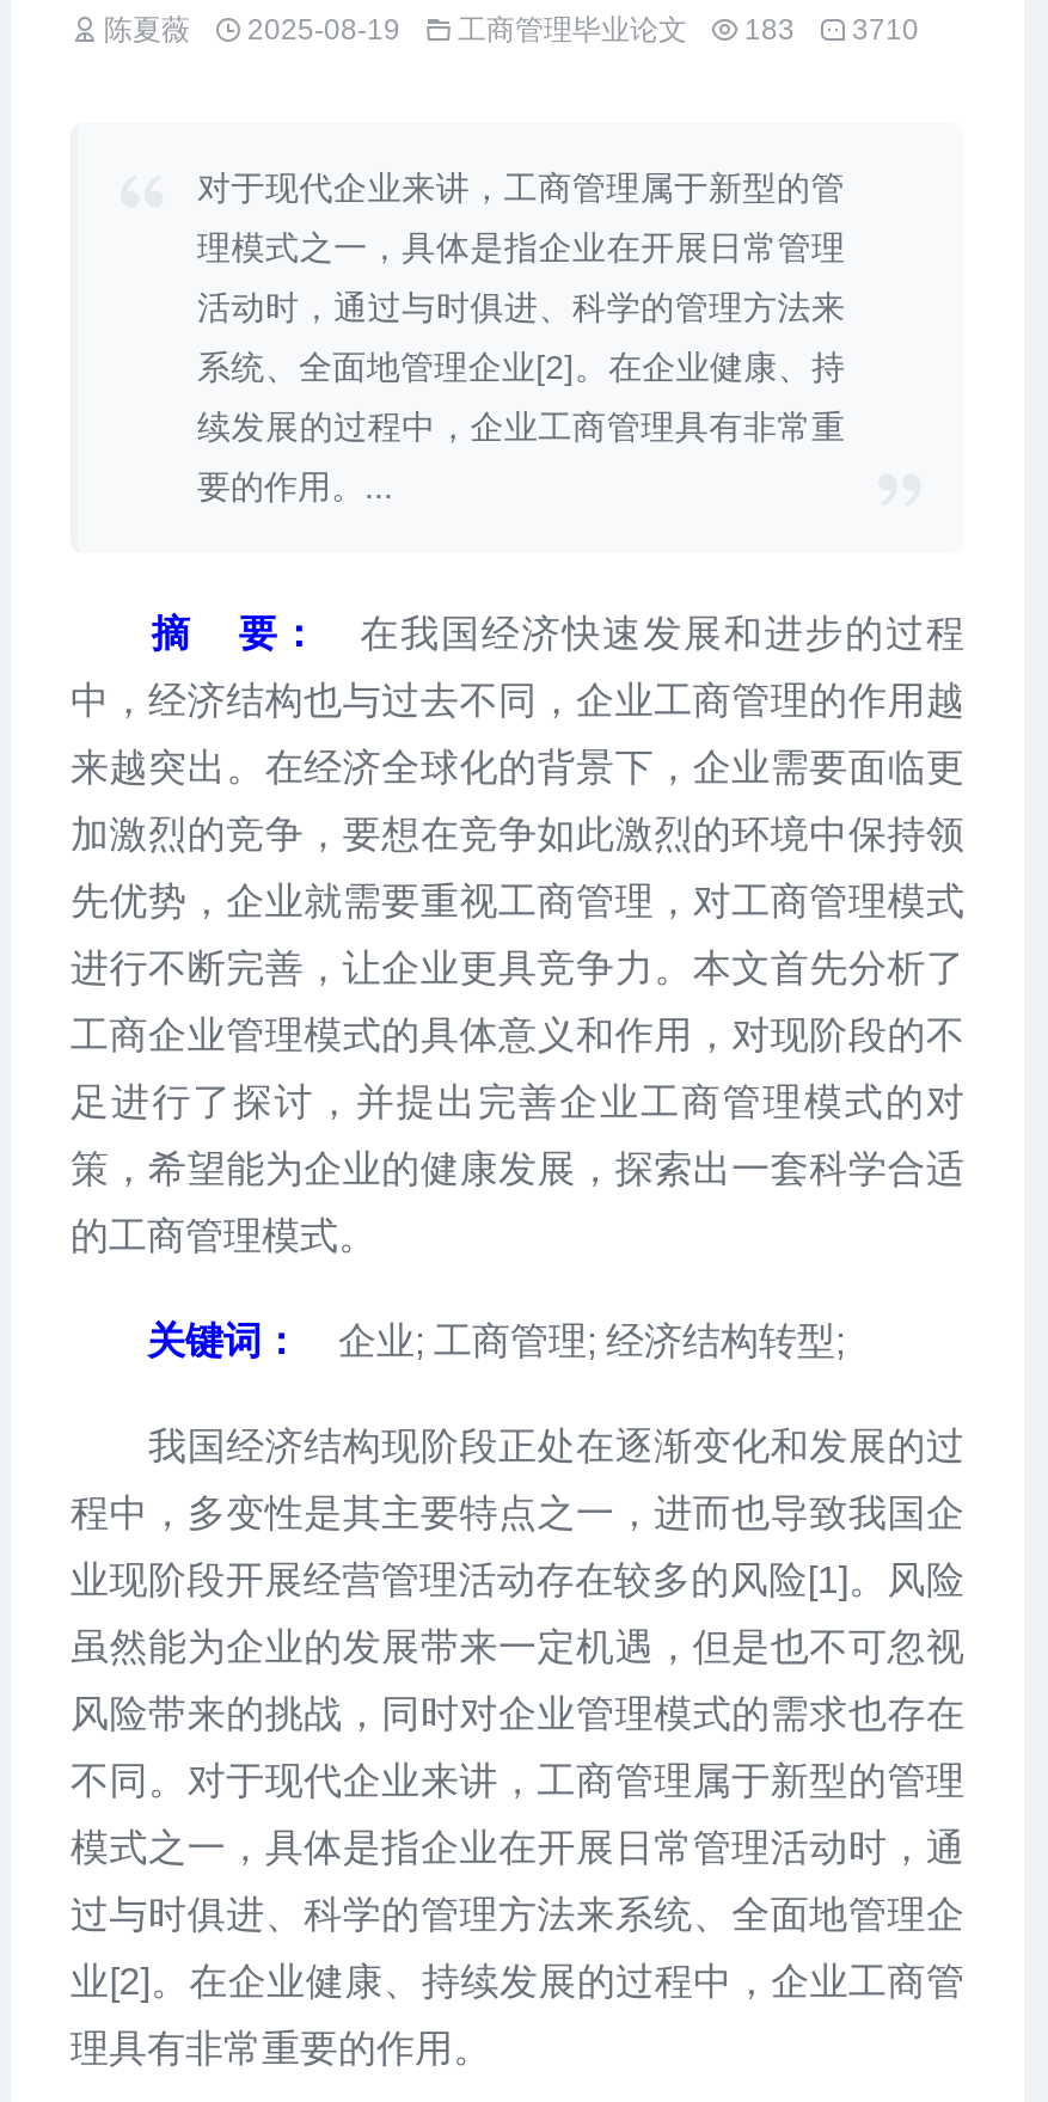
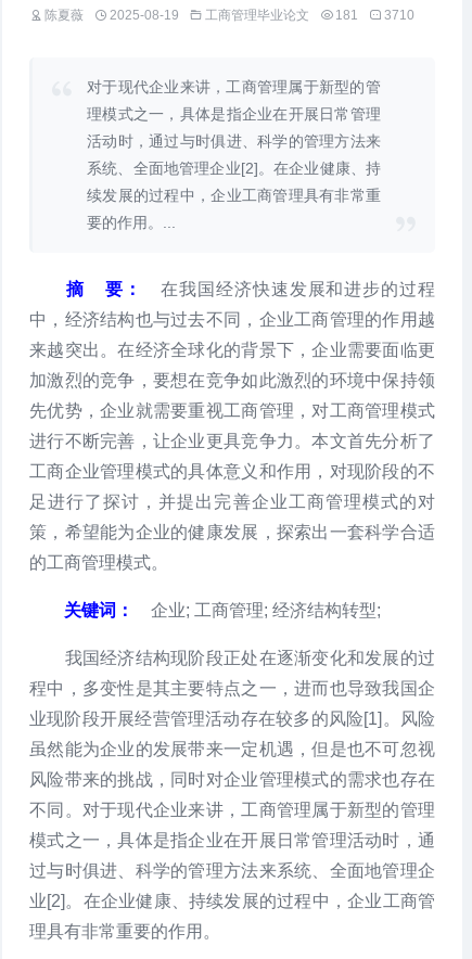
[744,13,795,47] 183 -> [335,8,358,23] 181

